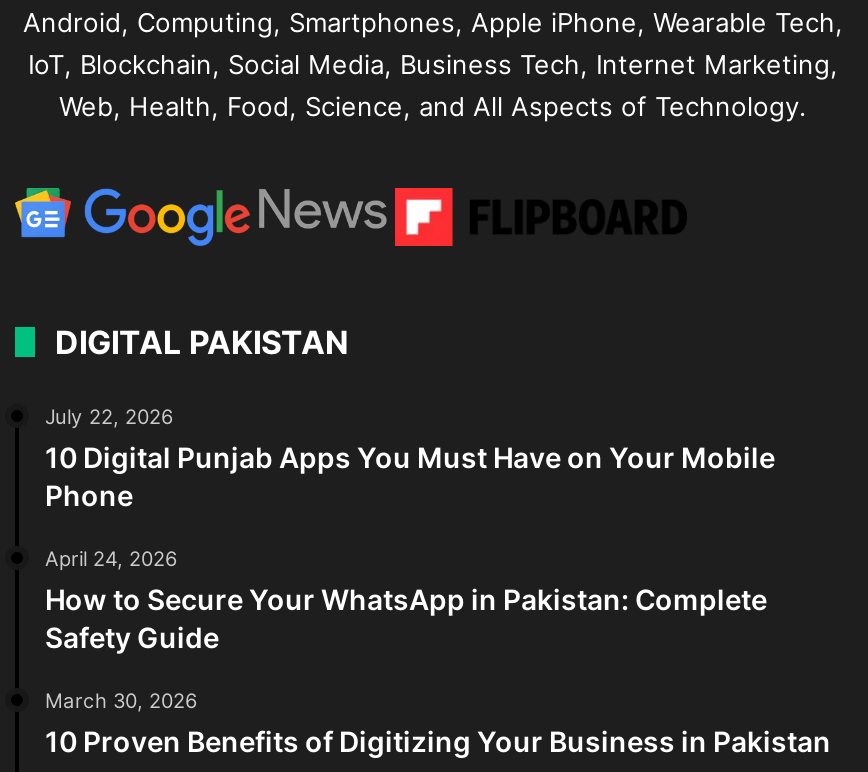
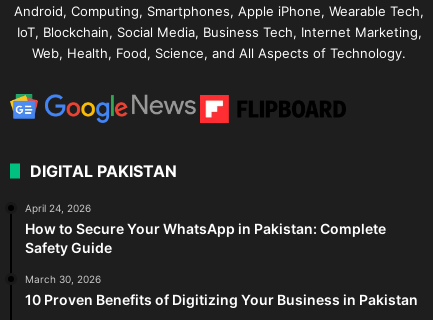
[45,404,775,512] July 22, 2026 | 10 Digital Punjab Apps You Must Have on Your Mobile | Phone -> none

